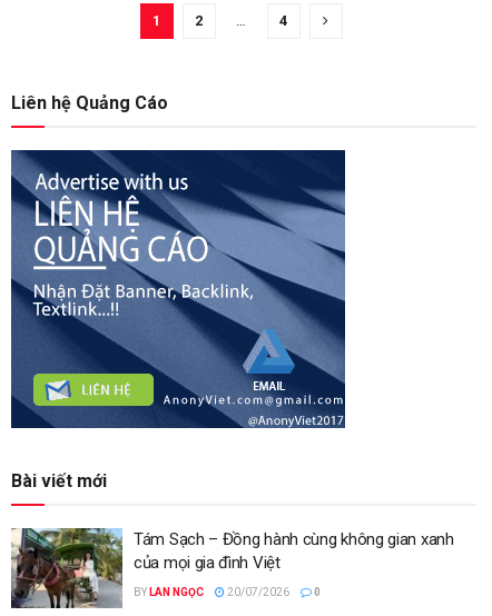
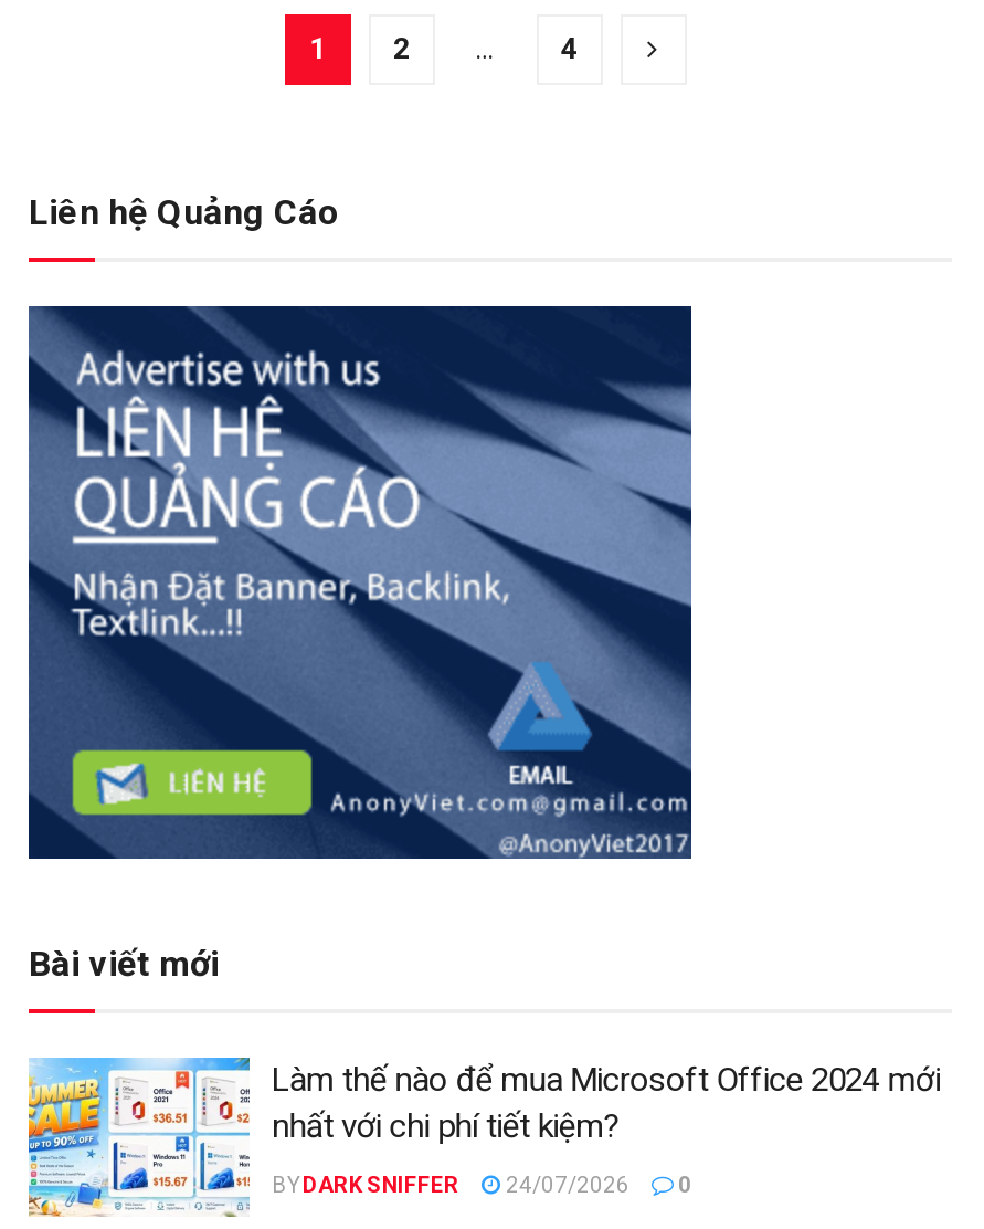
[10,527,454,609] [image] | Tám Sạch – Đồng hành cùng không gian xanh | của mọi gia đình Việt -> [27,1055,940,1219] [image] | Làm thế nào để mua Microsoft Office 2024 mới | nhất với chi phí tiết kiệm?
[134,586,289,599] BY LAN NGỌC | 20/07/2026 -> [272,1173,629,1198] BY DARK SNIFFER | 24/07/2026

